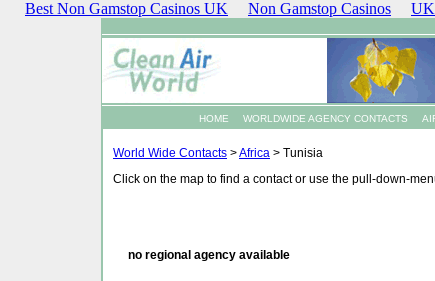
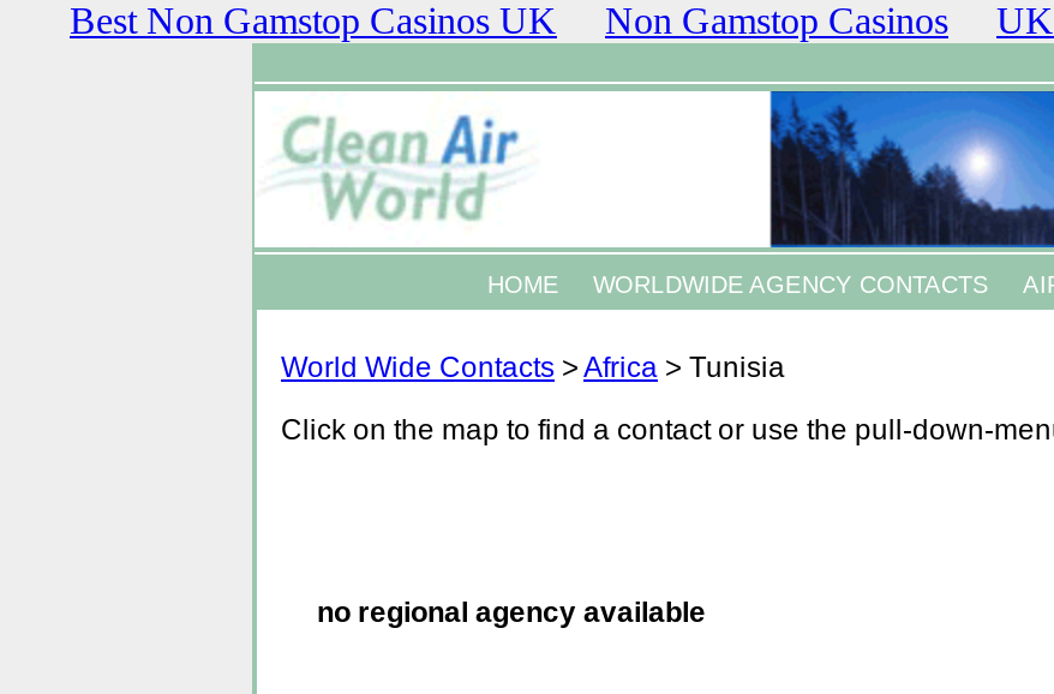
[317,37,432,103] [image] -> [768,89,1047,250] [image]

